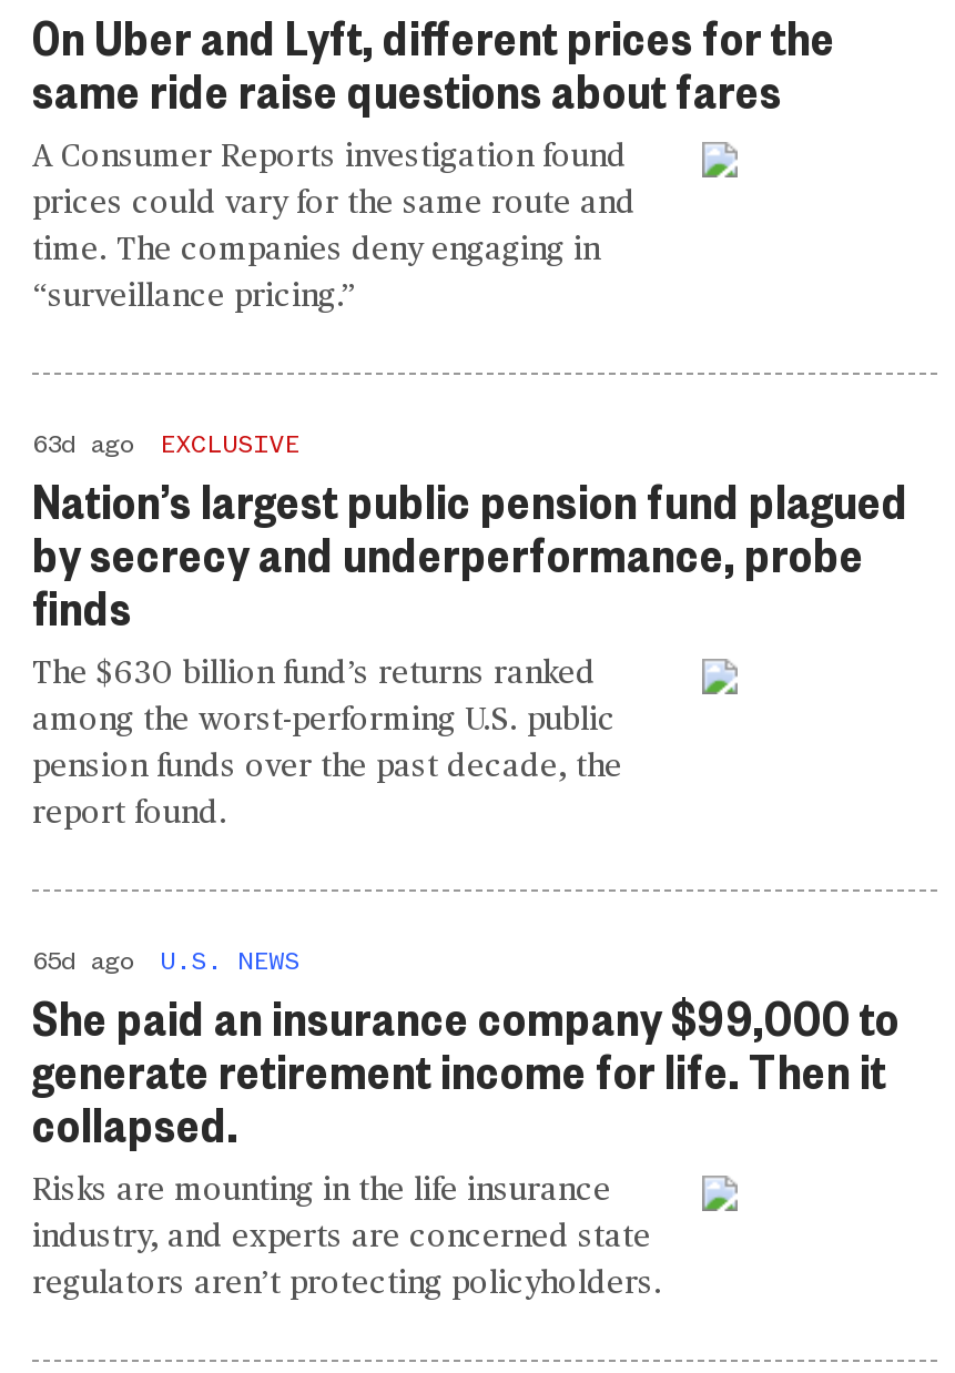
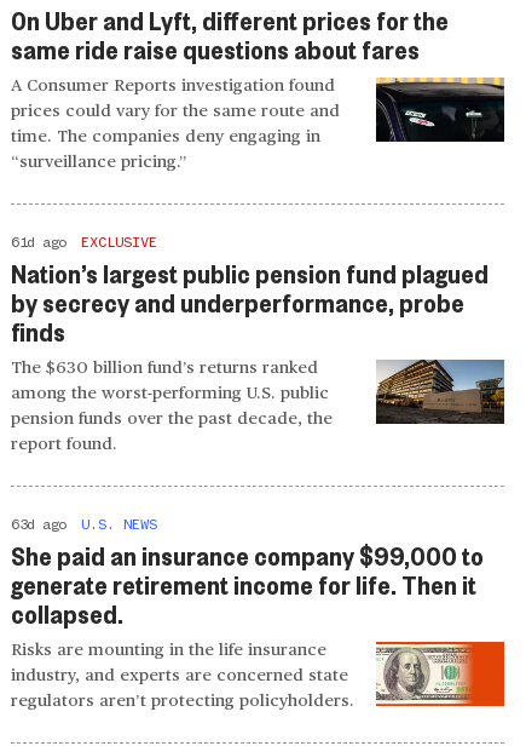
none -> [375,76,505,143] [image]
[32,428,299,459] 63d ago EXCLUSIVE -> [11,234,157,251] 61d ago EXCLUSIVE
none -> [375,358,505,425] [image]
[32,945,299,976] 65d ago U.S. NEWS -> [11,516,157,533] 63d ago U.S. NEWS
none -> [375,641,505,707] [image]

